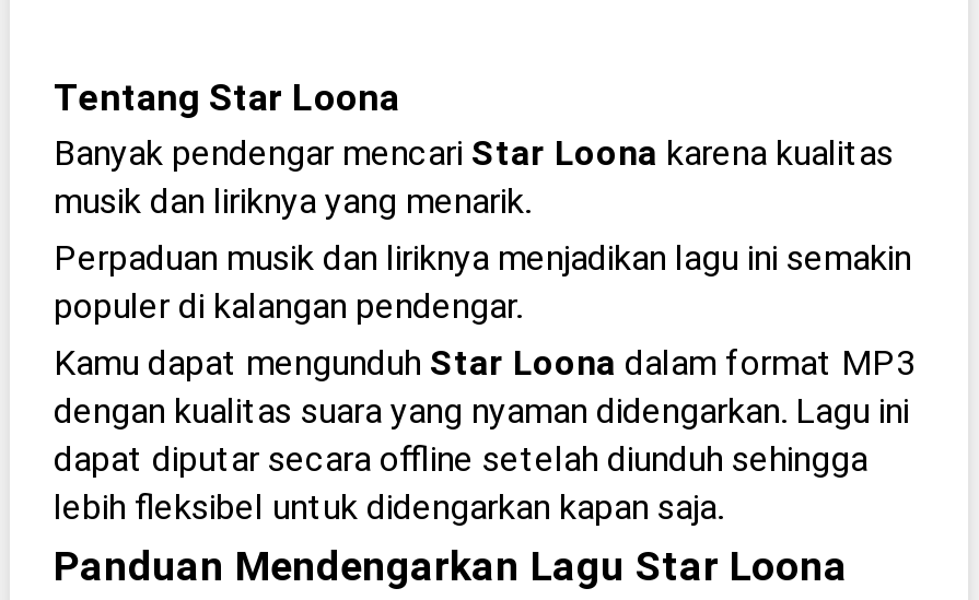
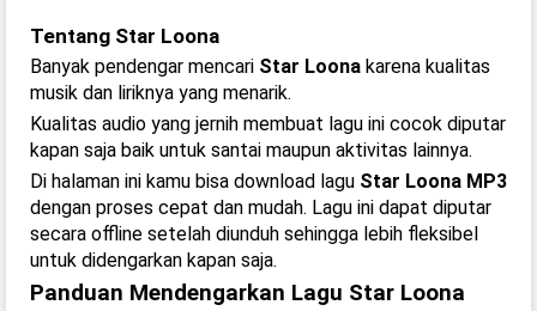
[54,237,916,528] Perpaduan musik dan liriknya menjadikan lagu ini semakin | populer di kalangan pendengar. | Kamu dapat mengunduh Star Loona dalam format MP3 | dengan kualitas suara yang nyaman didengarkan. Lagu ini | dapat diputar secara offline setelah diunduh sehingga | lebih fleksibel untuk didengarkan kapan saja. -> [30,112,507,272] Kualitas audio yang jernih membuat lagu ini cocok diputar | kapan saja baik untuk santai maupun aktivitas lainnya. | Di halaman ini kamu bisa download lagu Star Loona MP3 | dengan proses cepat dan mudah. Lagu ini dapat diputar | secara offline setelah diunduh sehingga lebih fleksibel | untuk didengarkan kapan saja.

